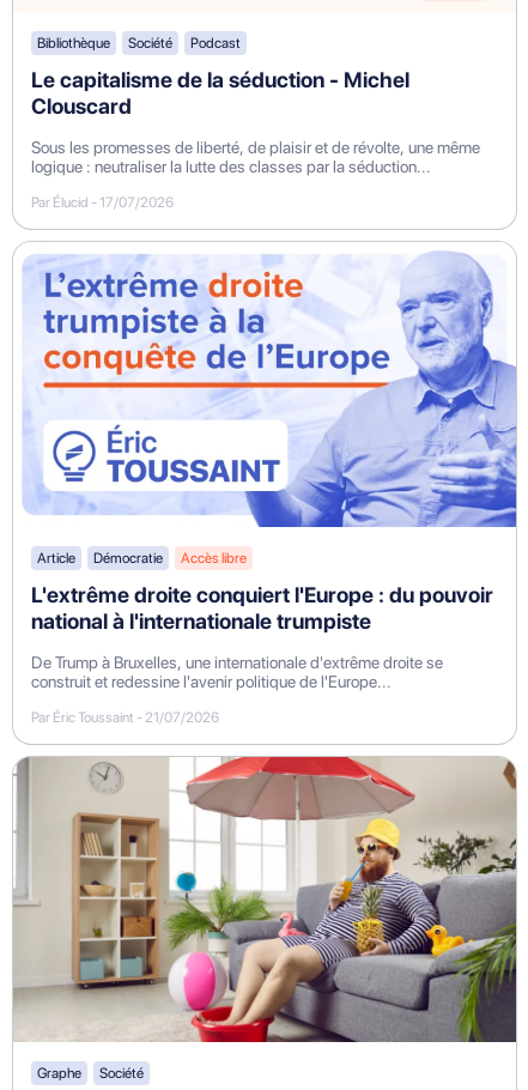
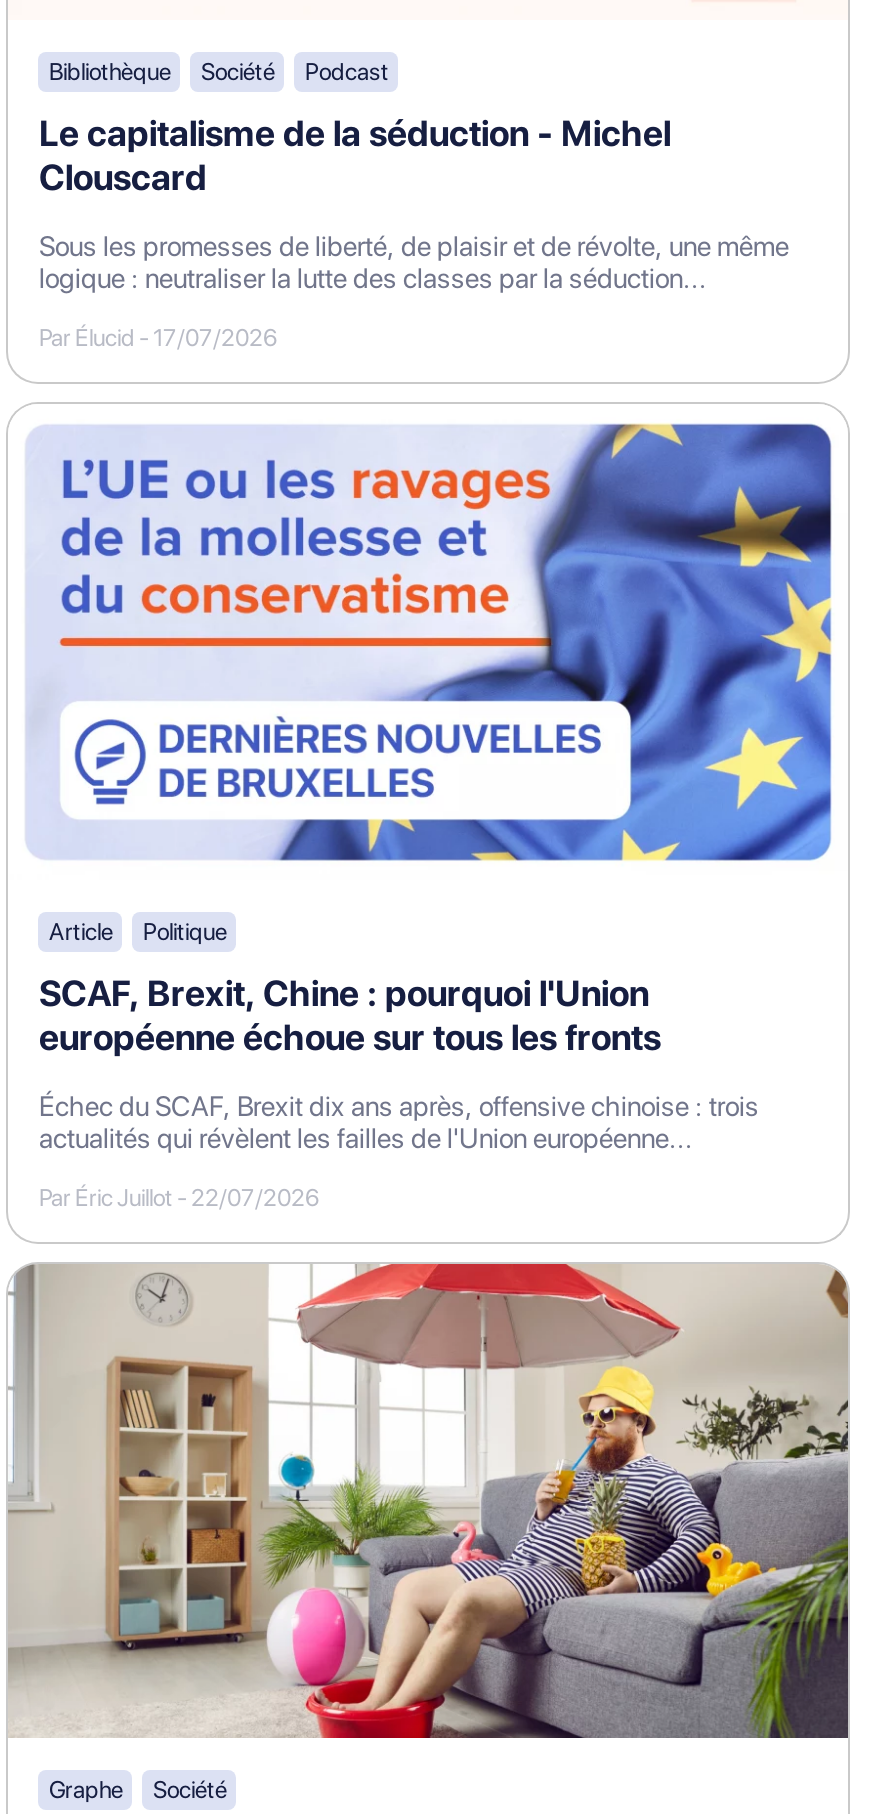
[35,254,517,566] [image] | Démocratie | Accès libre -> [46,422,848,945] [image] | Politique
[32,582,494,633] L'extrême droite conquiert l'Europe : du pouvoir | national à l'internationale trumpiste -> [39,971,661,1057] SCAF, Brexit, Chine : pourquoi l'Union | européenne échoue sur tous les fronts
[32,652,443,691] De Trump à Bruxelles, une internationale d'extrême droite se | construit et redessine l'avenir politique de l'Europe... -> [39,1089,759,1153] Échec du SCAF, Brexit dix ans après, offensive chinoise : trois | actualités qui révèlent les failles de l'Union européenne...
[32,709,220,726] Par Éric Toussaint - 21/07/2026 -> [39,1183,319,1211] Par Éric Juillot - 22/07/2026

